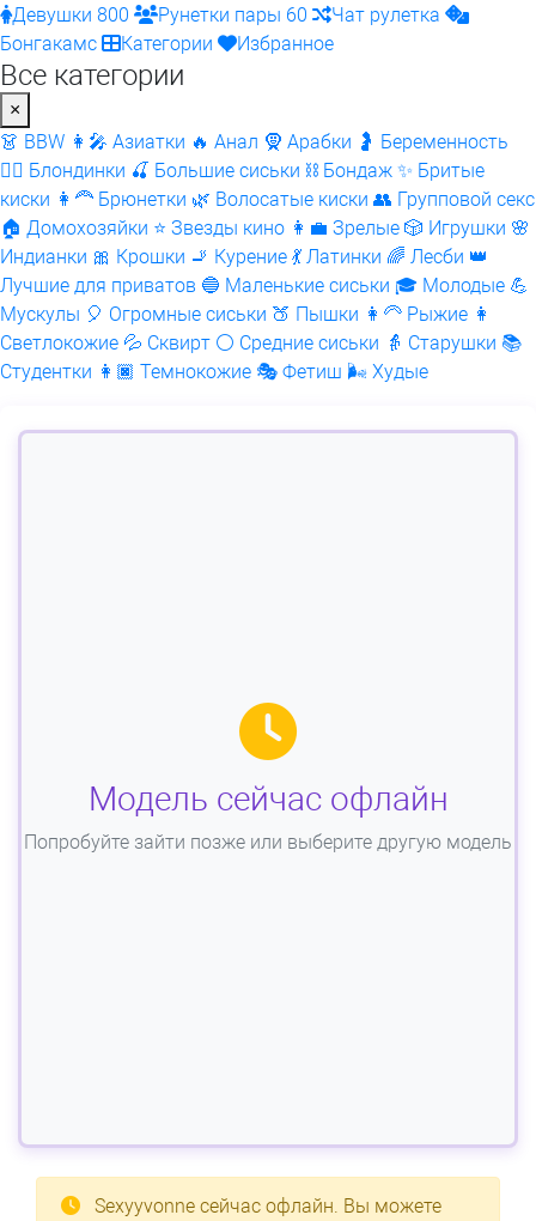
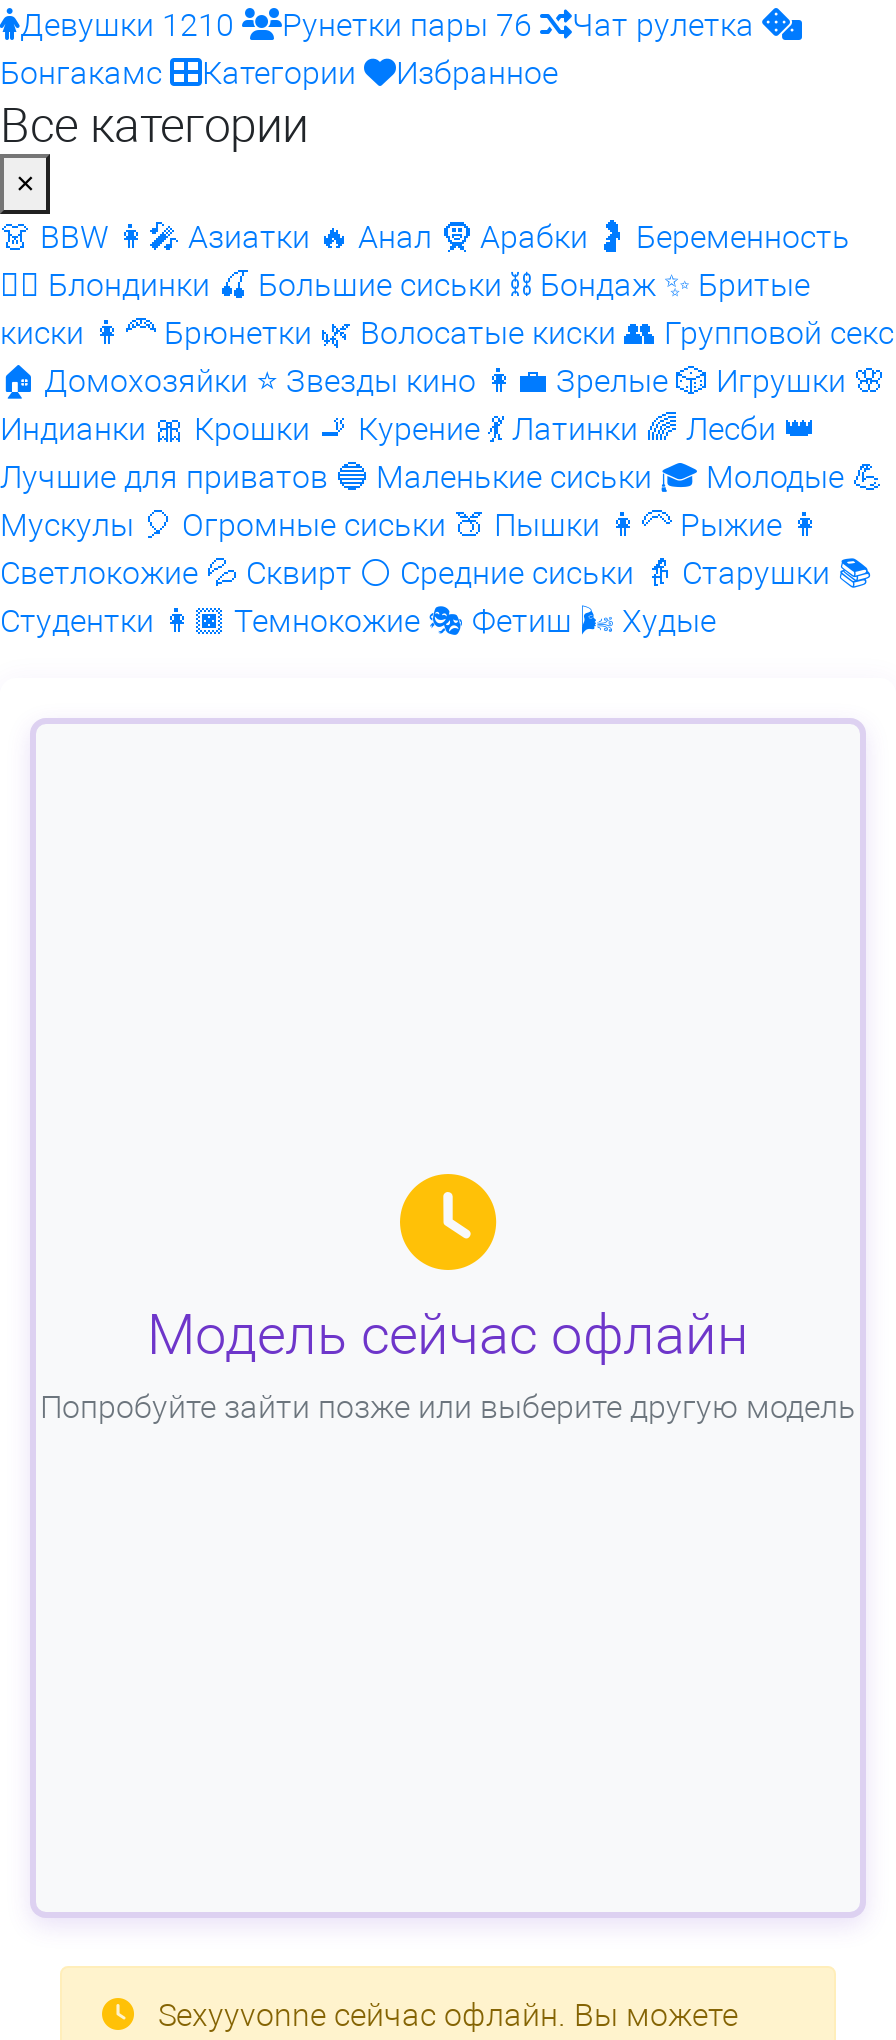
[12,4,129,26] Девушки 800 -> [20,6,234,44] Девушки 1210
[158,4,307,26] Рунетки пары 60 -> [282,6,532,44] Рунетки пары 76

